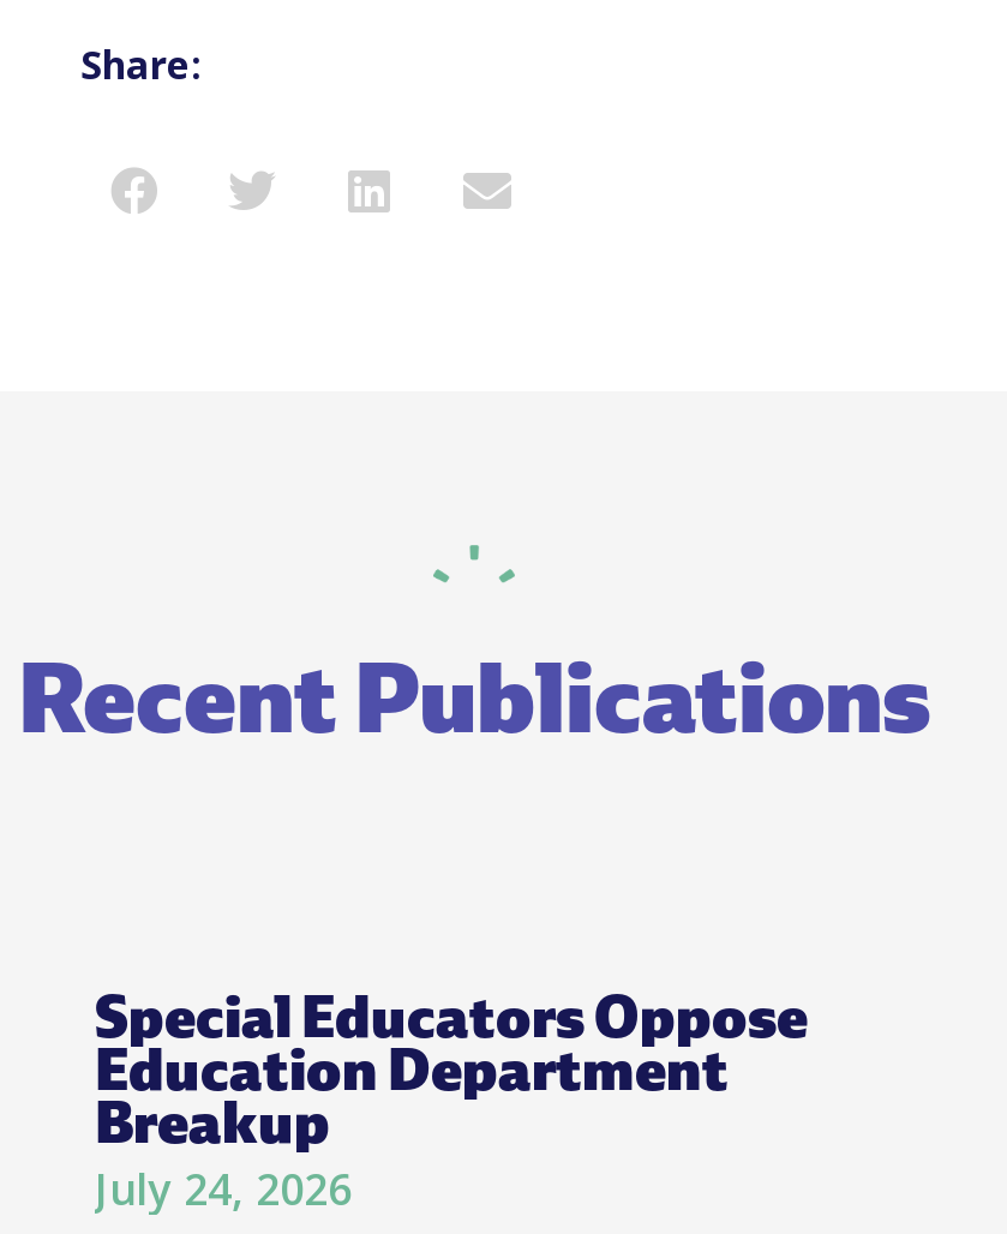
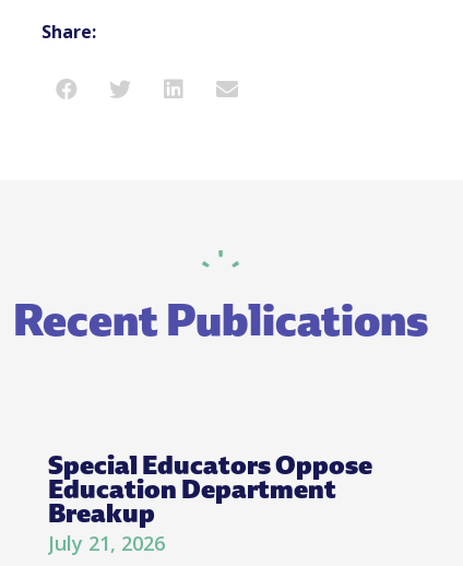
[95,1159,352,1217] July 24, 2026 -> [48,530,165,556] July 21, 2026

